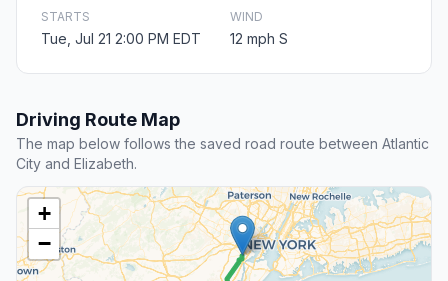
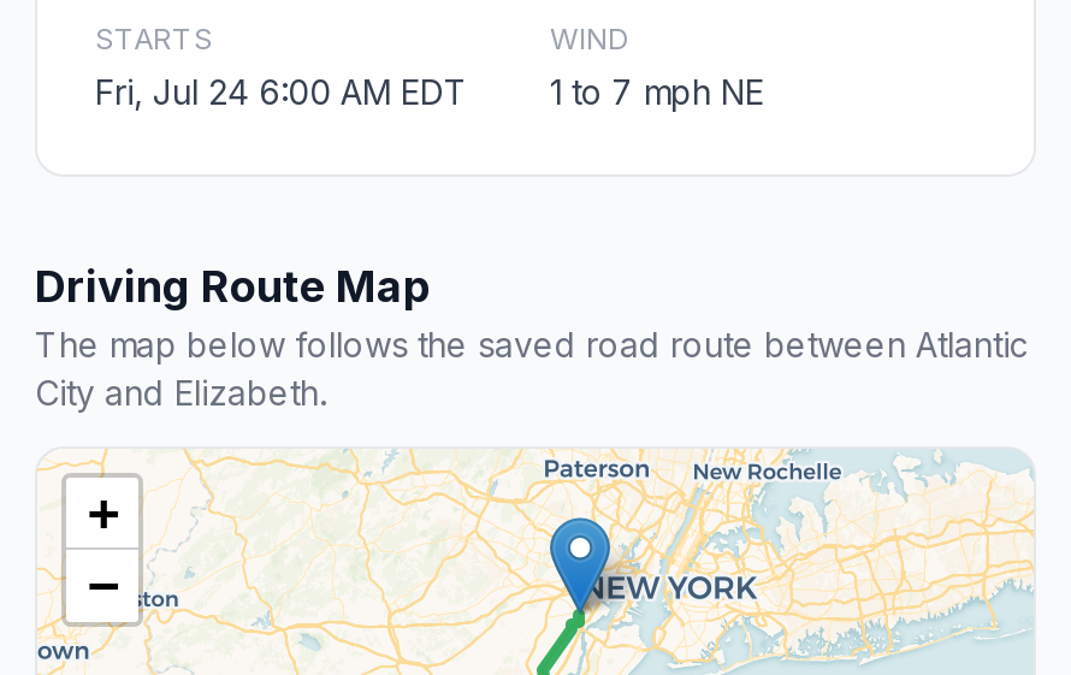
[41,30,201,47] Tue, Jul 21 2:00 PM EDT -> [95,71,468,112] Fri, Jul 24 6:00 AM EDT
[230,30,288,47] 12 mph S -> [550,71,764,112] 1 to 7 mph NE

